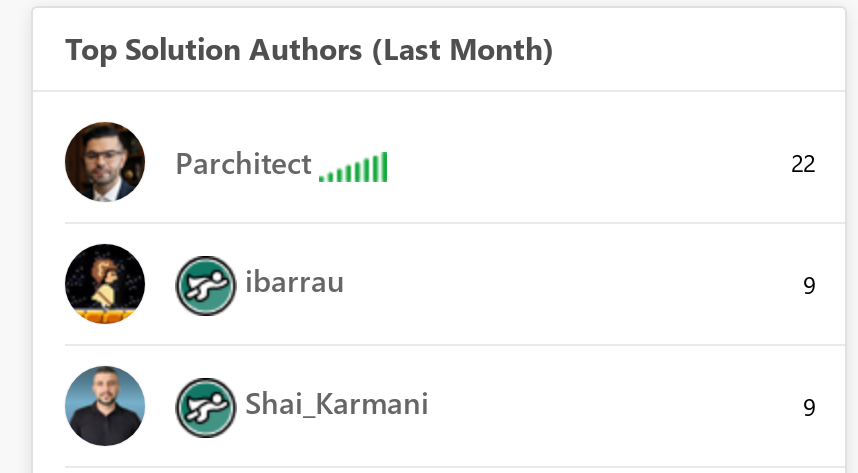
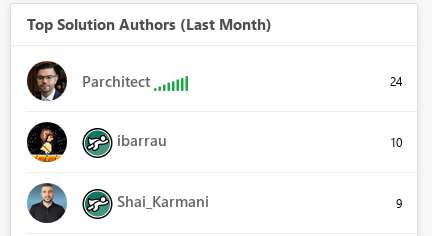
[791,146,815,178] 22 -> [390,73,402,89] 24
[803,268,815,300] 9 -> [390,134,402,150] 10

